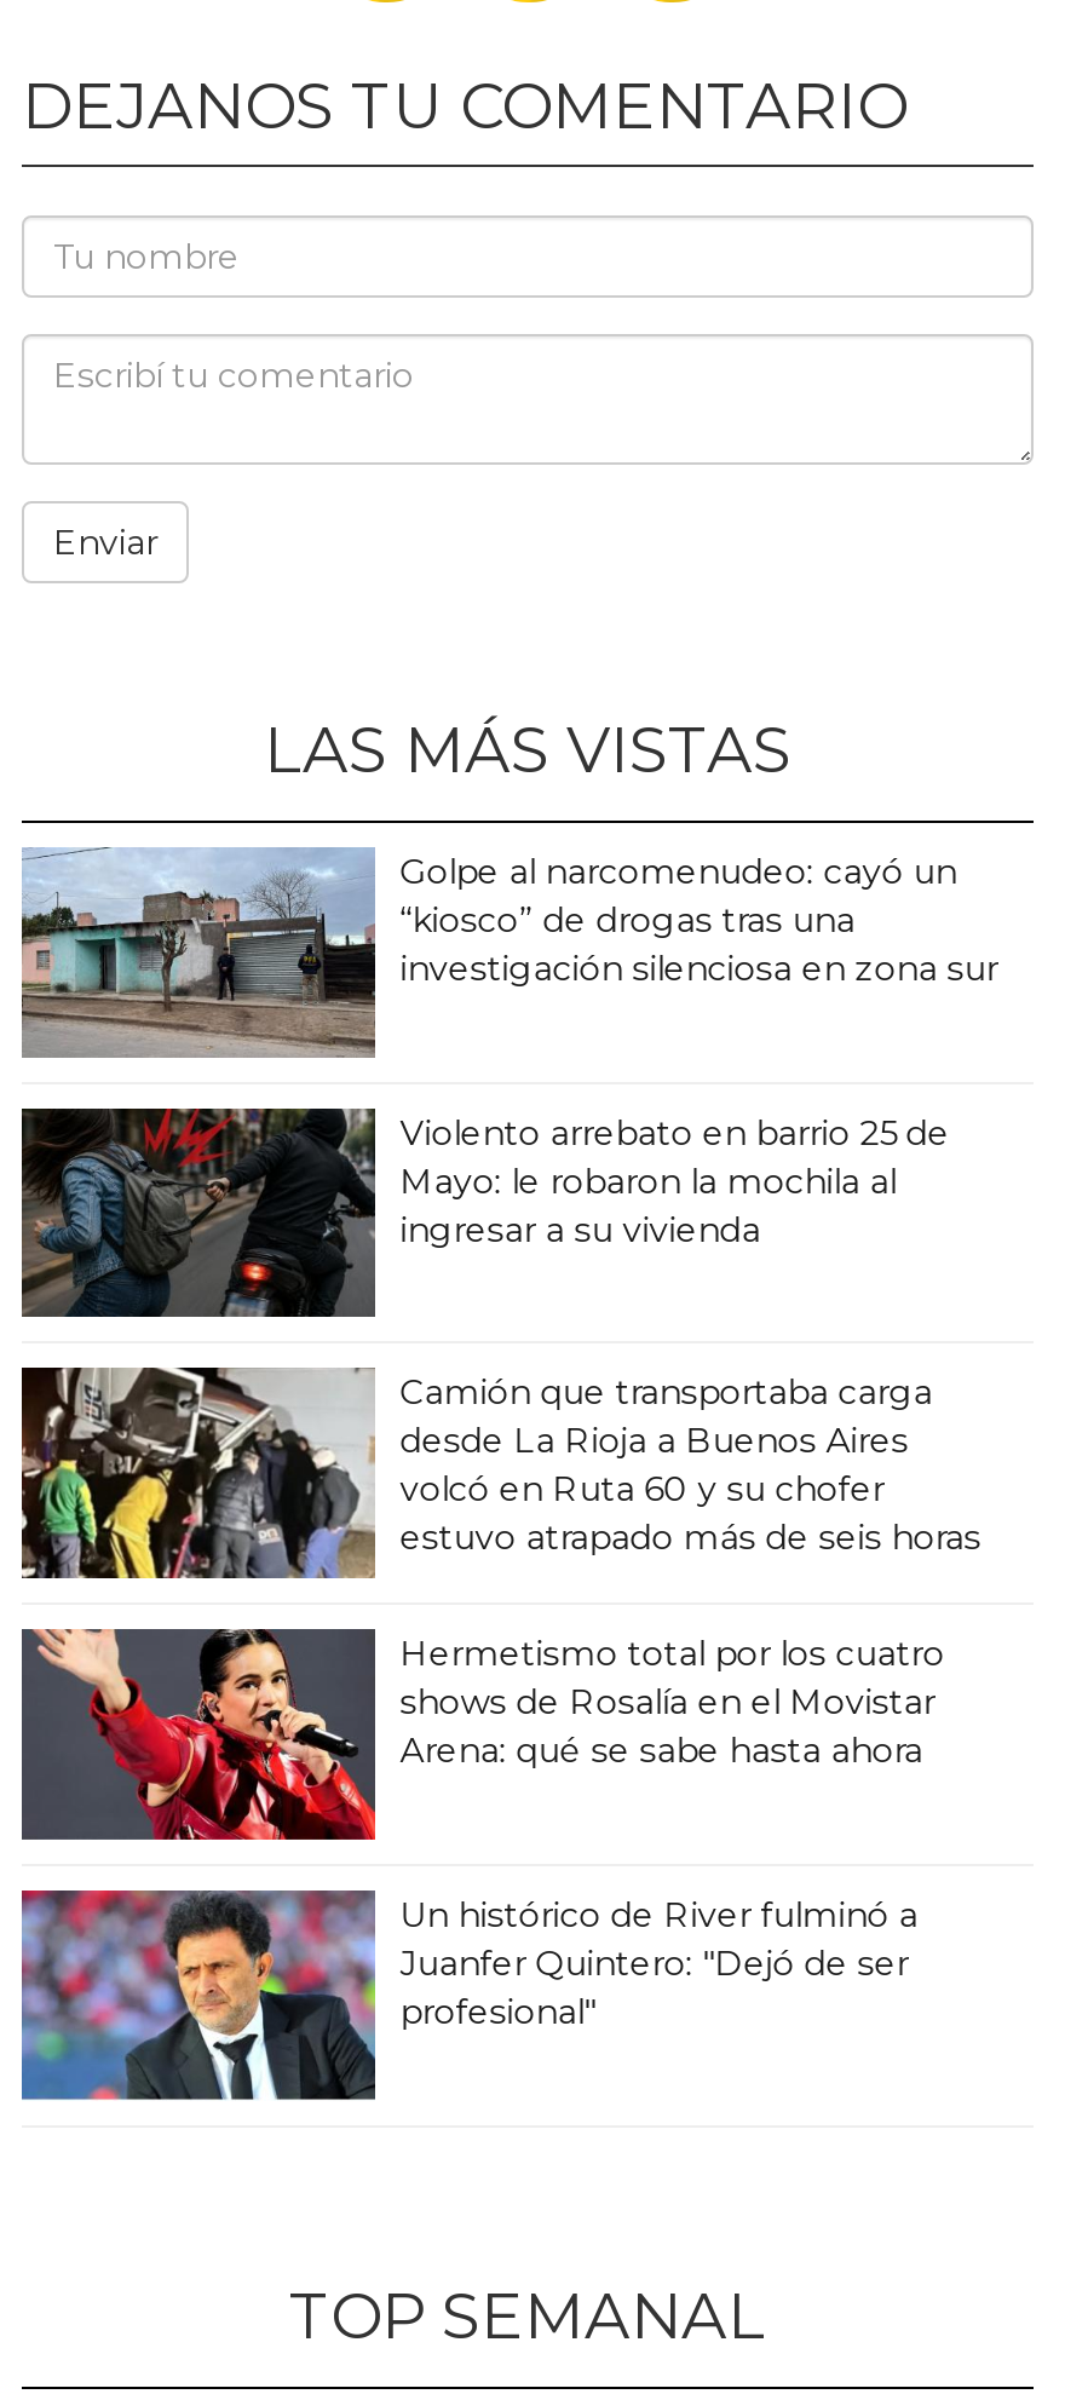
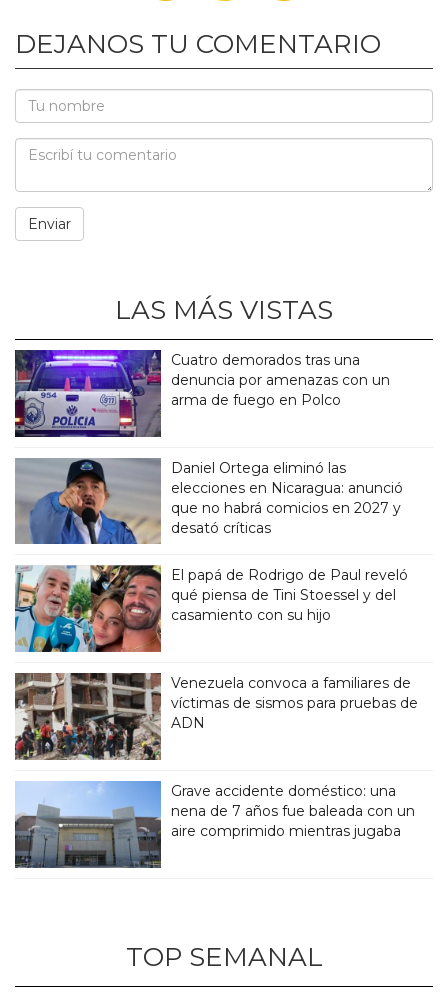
[19,847,998,1058] [image] | Golpe al narcomenudeo: cayó un | “kiosco” de drogas tras una | investigación silenciosa en zona sur -> [14,349,390,438] [image] | Cuatro demorados tras una | denuncia por amenazas con un | arma de fuego en Polco
[22,1106,950,1319] [image] | Violento arrebato en barrio 25 de | Mayo: le robaron la mochila al | ingresar a su vivienda -> [15,458,403,545] [image] | Daniel Ortega eliminó las | elecciones en Nicaragua: anunció | que no habrá comicios en 2027 y | desató críticas
[19,1365,981,1581] [image] | Camión que transportaba carga | desde La Rioja a Buenos Aires | volcó en Ruta 60 y su chofer | estuvo atrapado más de seis horas -> [14,565,408,653] [image] | El papá de Rodrigo de Paul reveló | qué piensa de Tini Stoessel y del | casamiento con su hijo
[19,1627,945,1842] [image] | Hermetismo total por los cuatro | shows de Rosalía en el Movistar | Arena: qué se sabe hasta ahora -> [14,672,418,761] [image] | Venezuela convoca a familiares de | víctimas de sismos para pruebas de | ADN
[19,1888,918,2101] [image] | Un histórico de River fulminó a | Juanfer Quintero: "Dejó de ser | profesional" -> [14,780,415,869] [image] | Grave accidente doméstico: una | nena de 7 años fue baleada con un | aire comprimido mientras jugaba

